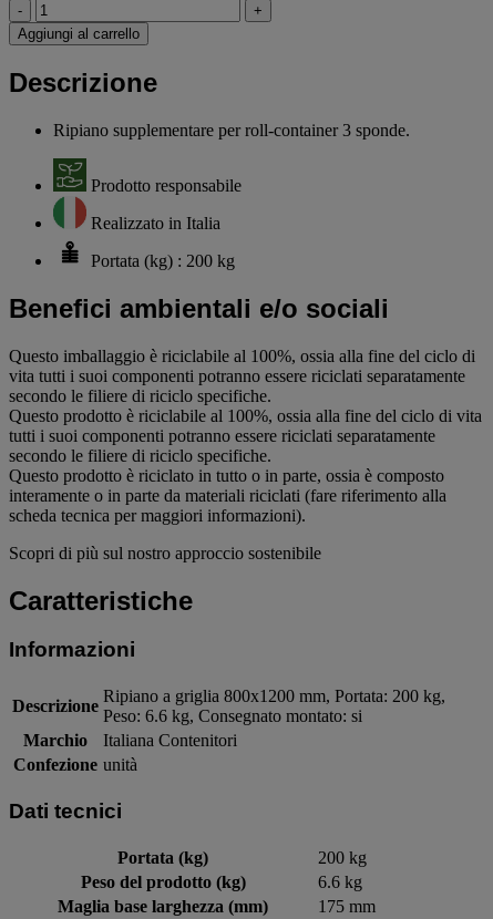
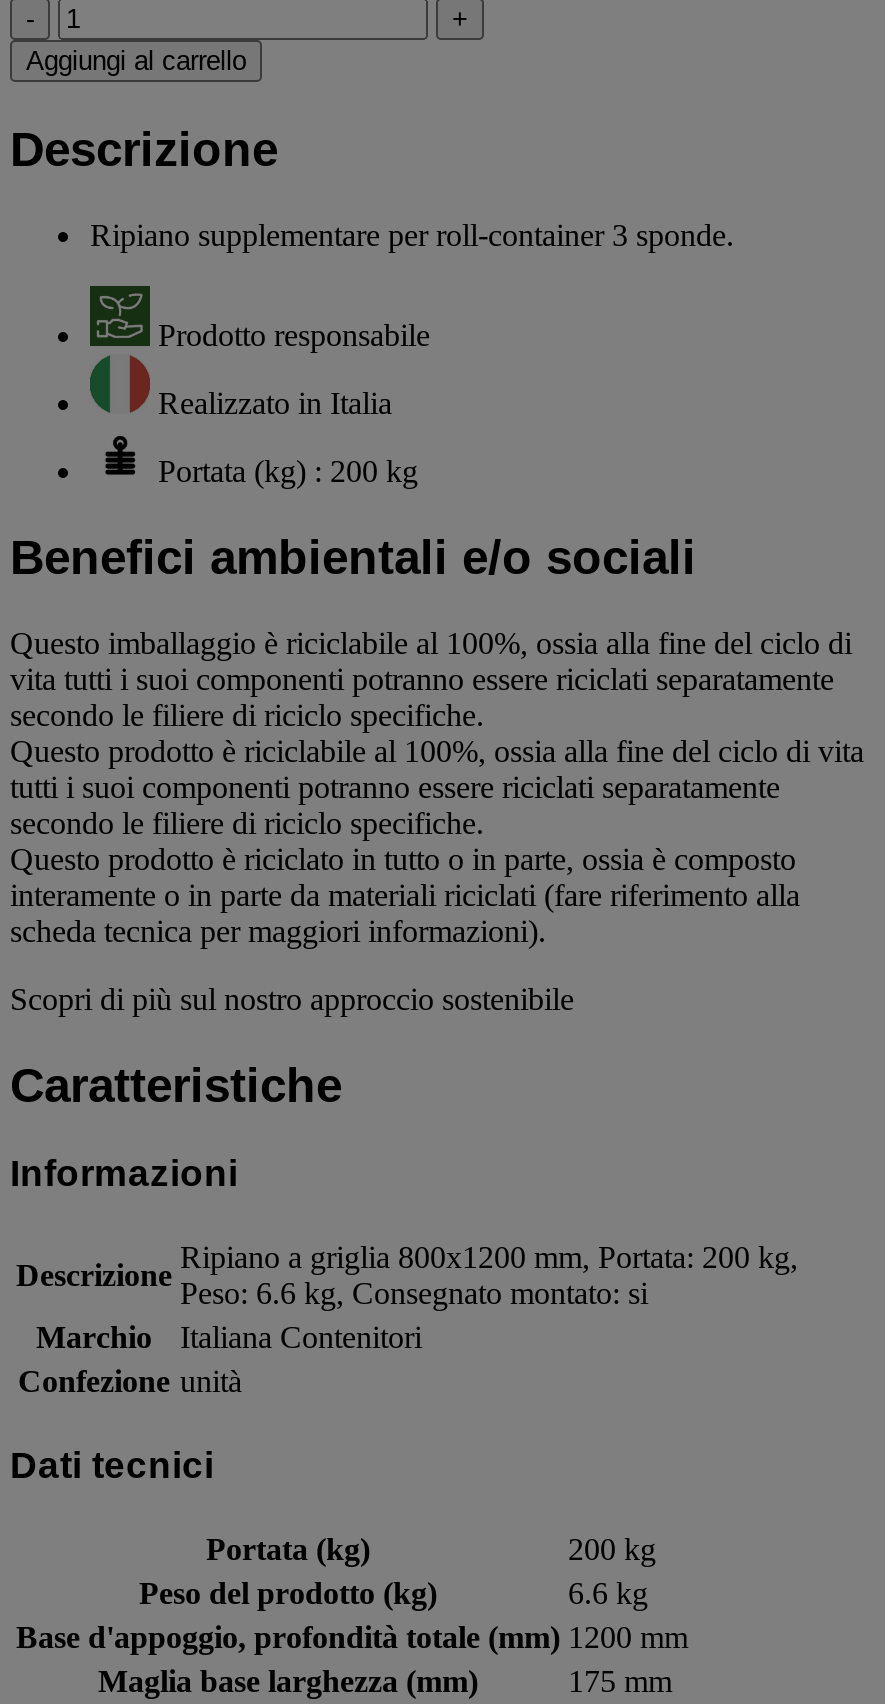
none -> [16,1619,688,1653] Base d'appoggio, profondità totale (mm) 1200 mm

